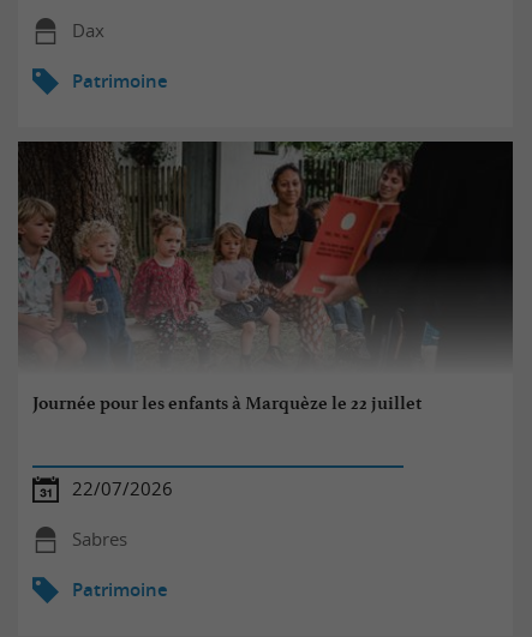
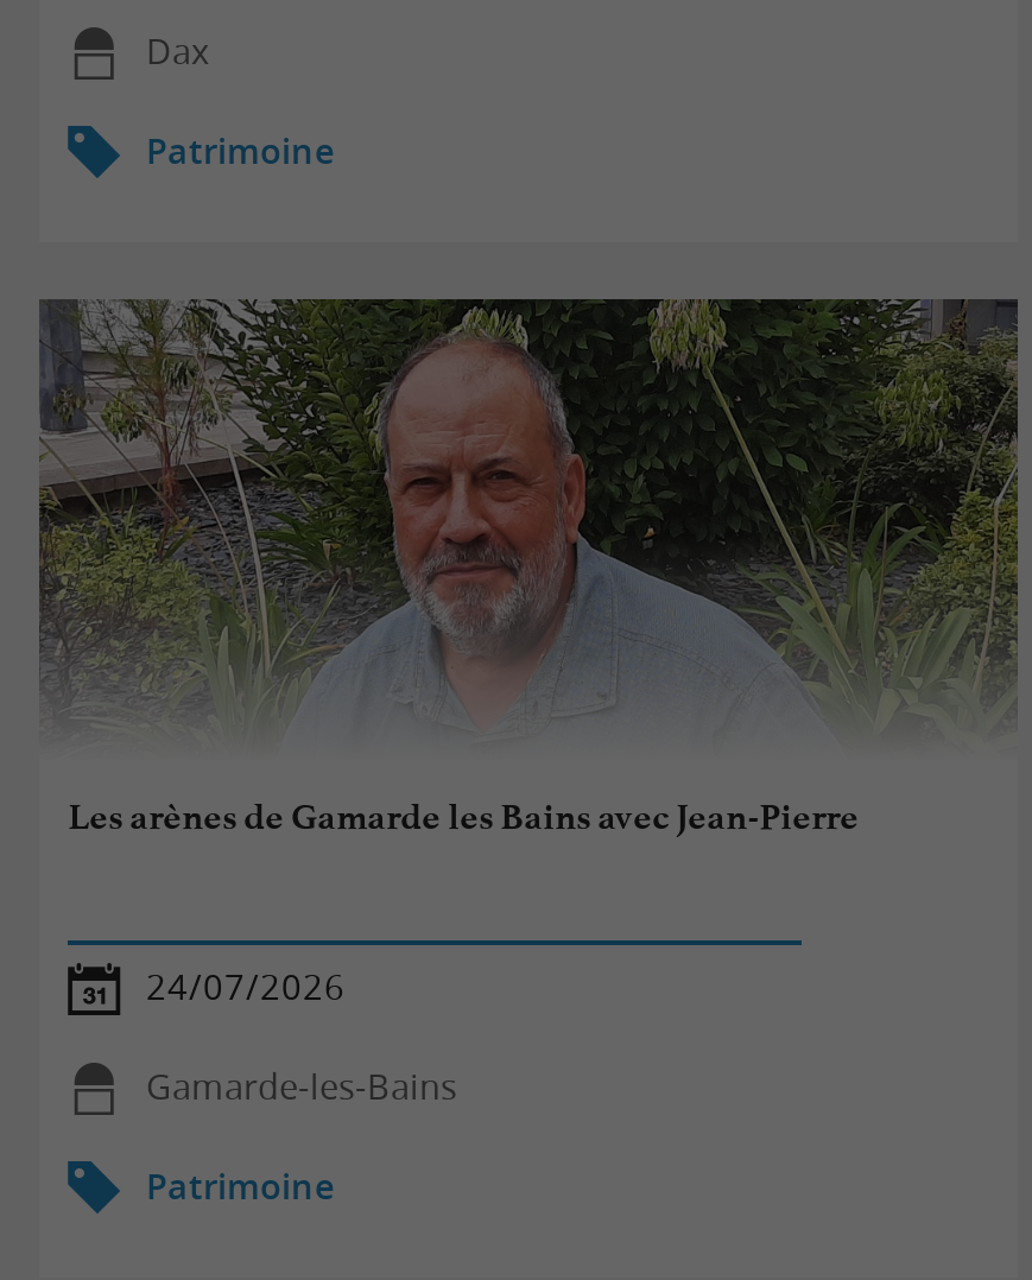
[17,140,514,414] [image] | Journée pour les enfants à Marquèze le 22 juillet -> [39,297,1020,839] [image] | Les arènes de Gamarde les Bains avec Jean-Pierre
[72,477,173,500] 22/07/2026 -> [146,964,346,1009] 24/07/2026
[72,528,127,551] Sabres -> [146,1064,457,1109] Gamarde-les-Bains

